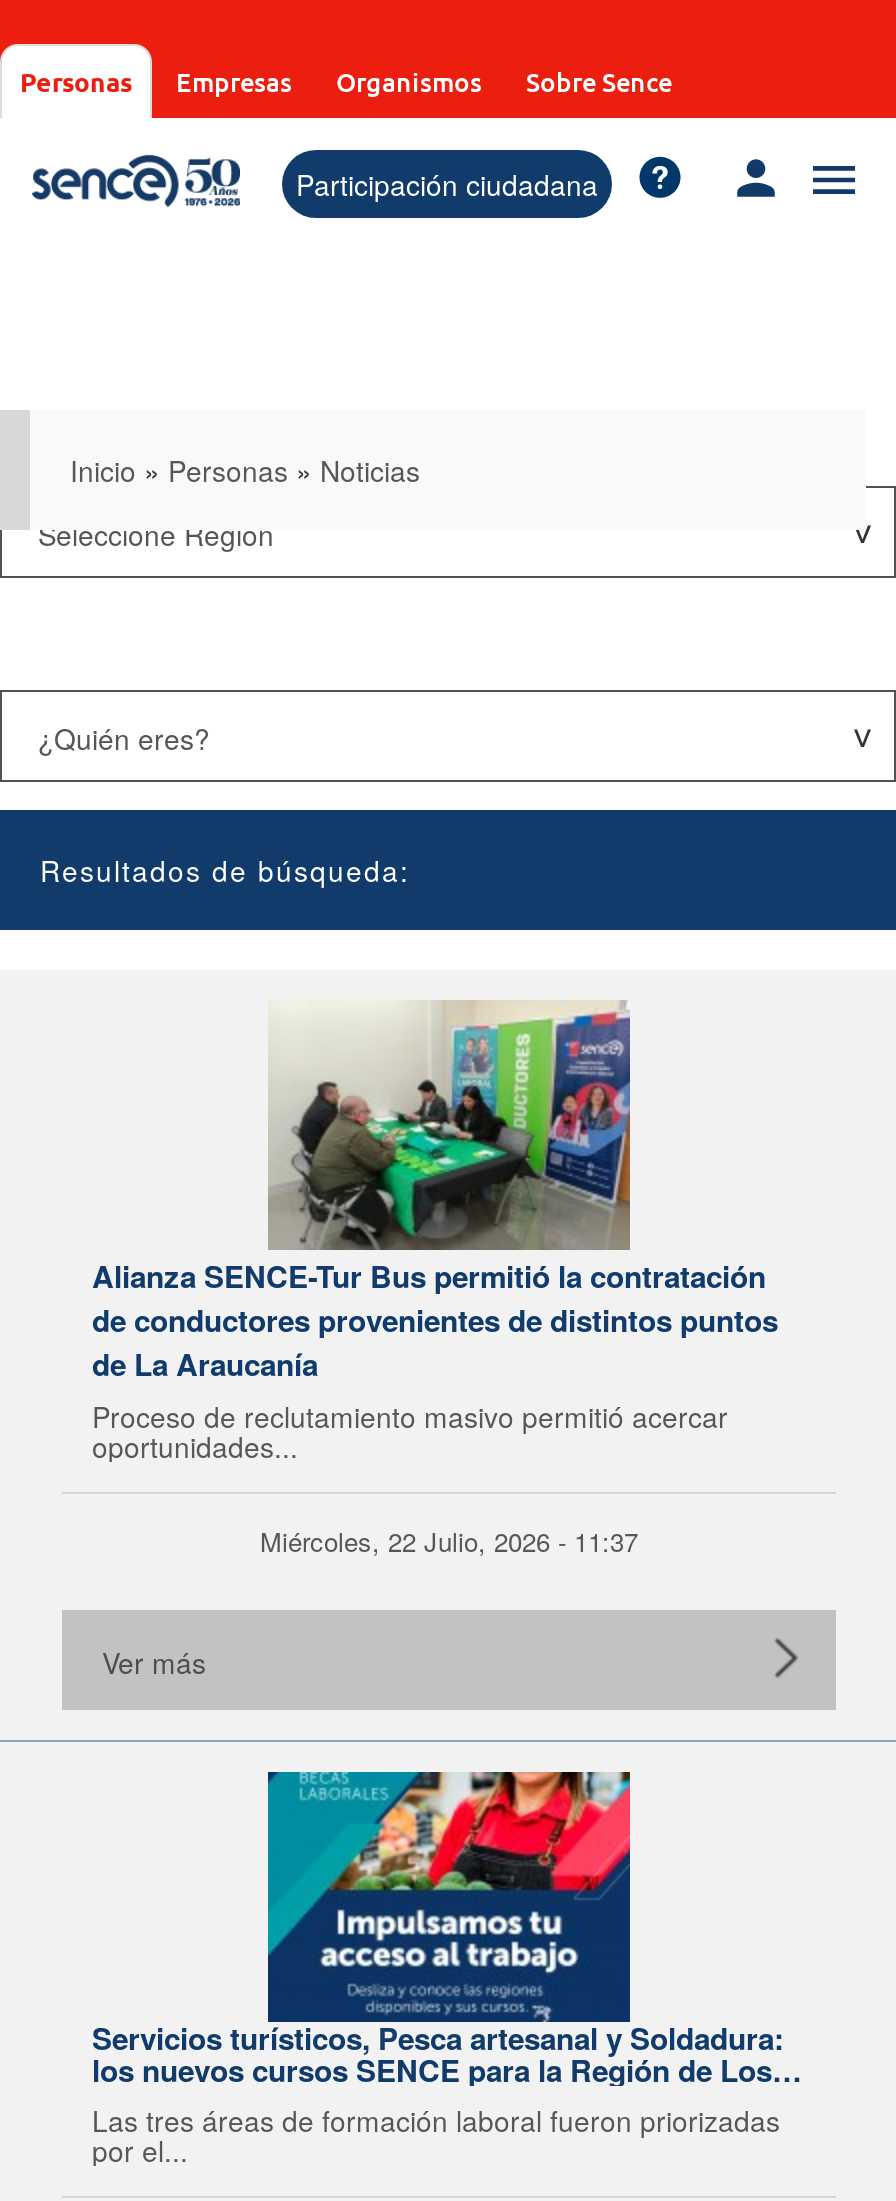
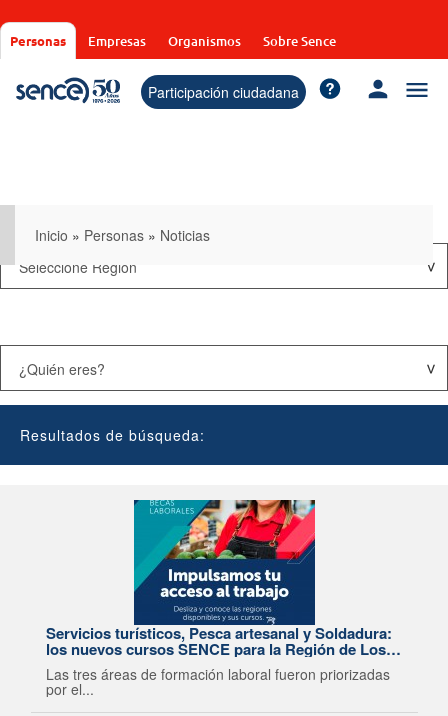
[92,1000,778,1682] [image] | Alianza SENCE-Tur Bus permitió la contratación | de conductores provenientes de distintos puntos | de La Araucanía | Proceso de reclutamiento masivo permitió acercar | oportunidades... | Miércoles, 22 Julio, 2026 - 11:37 | Ver más -> none

